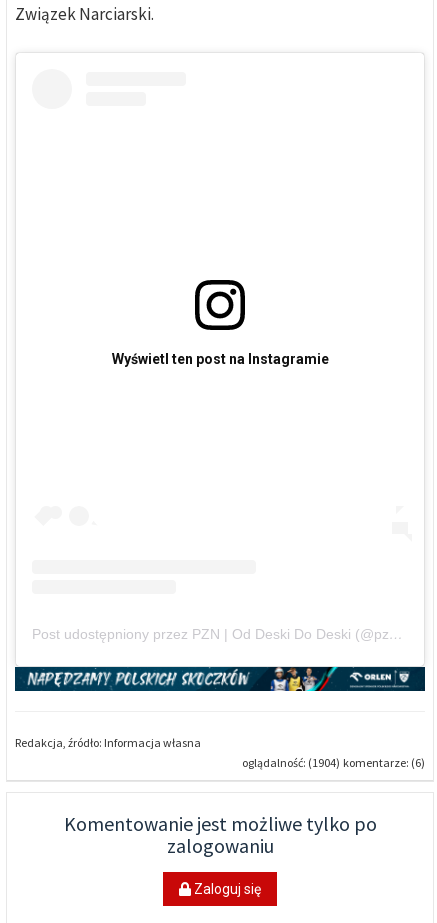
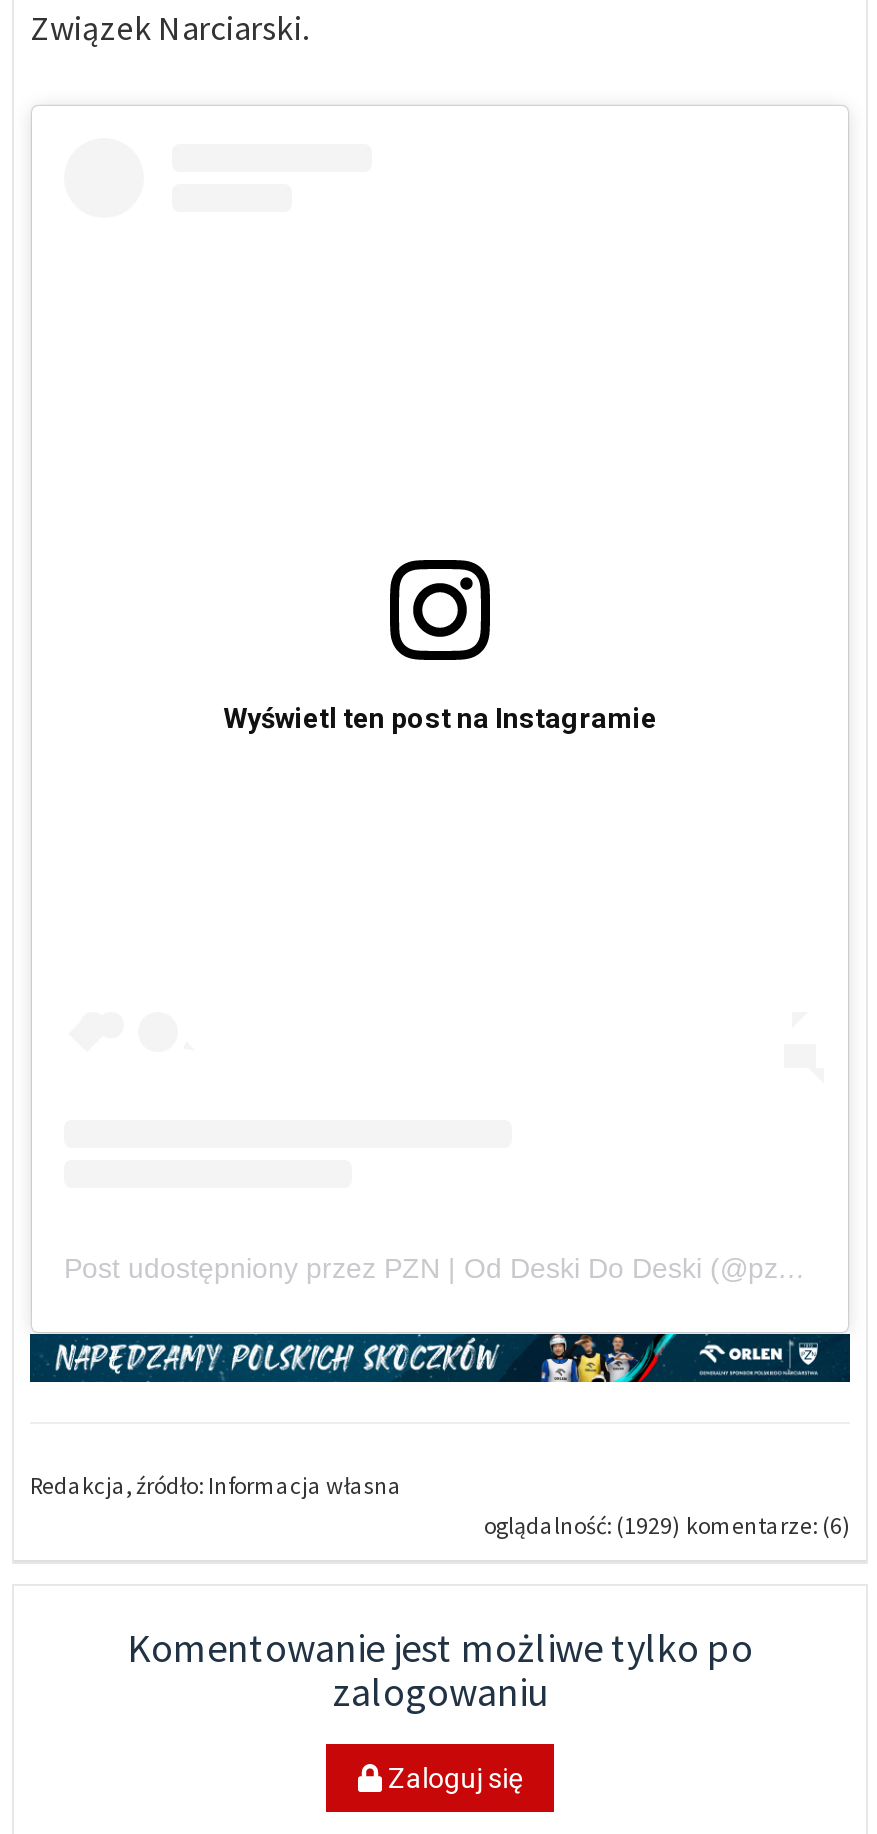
[242,755,425,770] oglądalność: (1904) komentarze: (6) -> [484,1511,850,1541] oglądalność: (1929) komentarze: (6)

